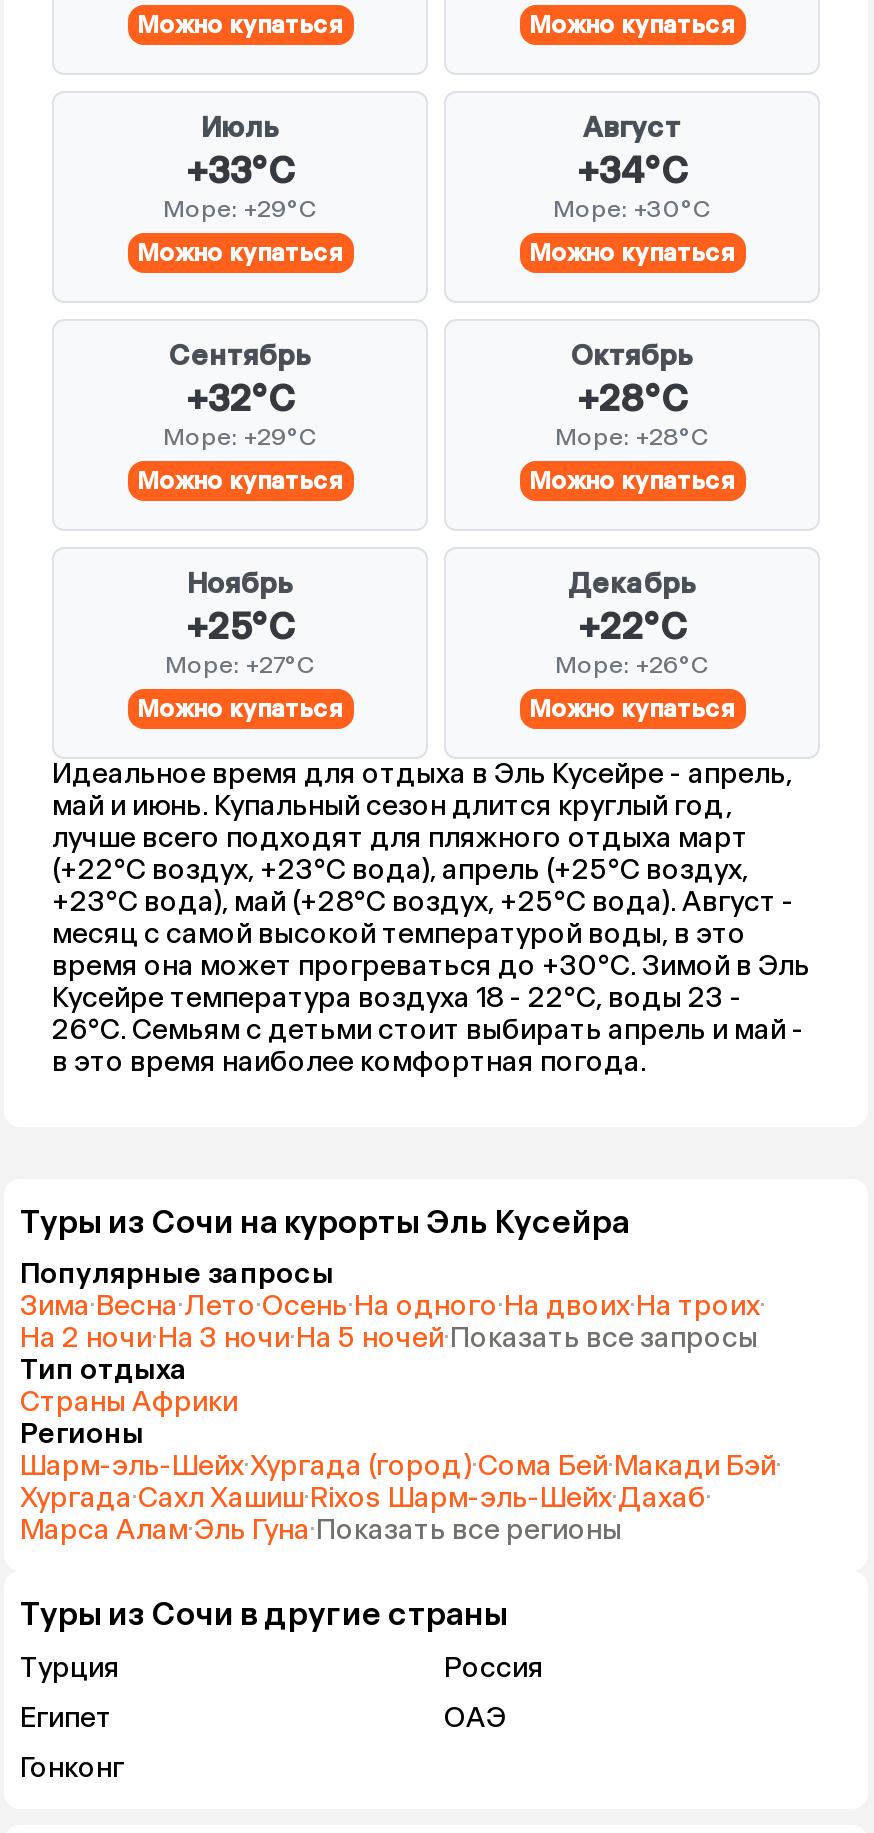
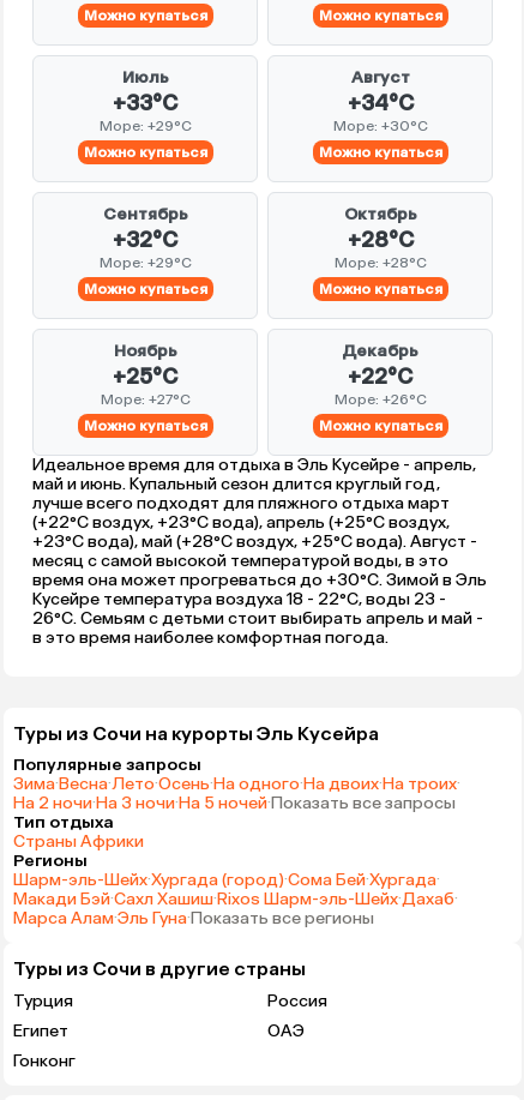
[20,1448,782,1514] Шарм-эль-Шейх·Хургада (город)·Сома Бей·Макади Бэй· | Хургада·Сахл Хашиш·Rixos Шарм-эль-Шейх·Дахаб· -> [13,869,458,909] Шарм-эль-Шейх·Хургада (город)·Сома Бей·Хургада· | Макади Бэй·Сахл Хашиш·Rixos Шарм-эль-Шейх·Дахаб·

